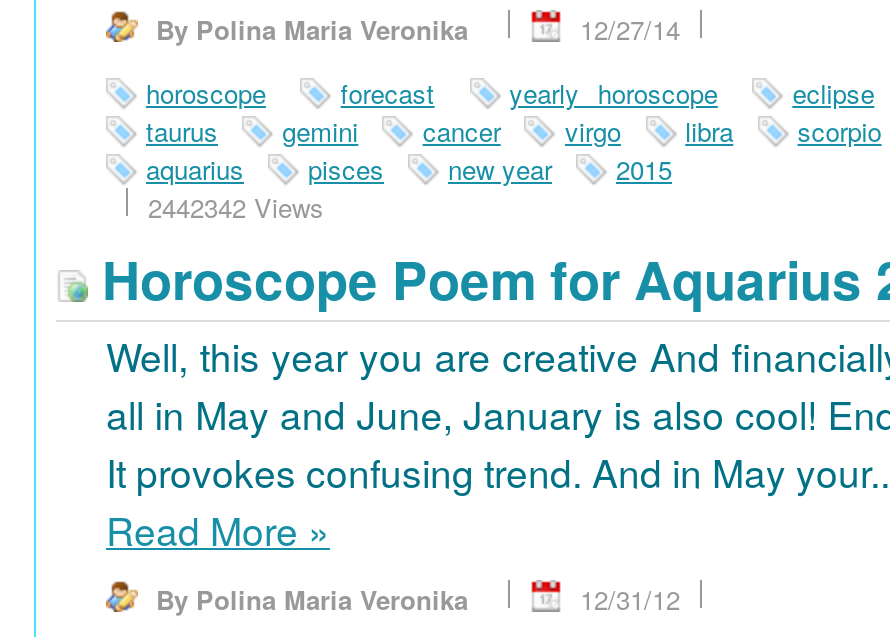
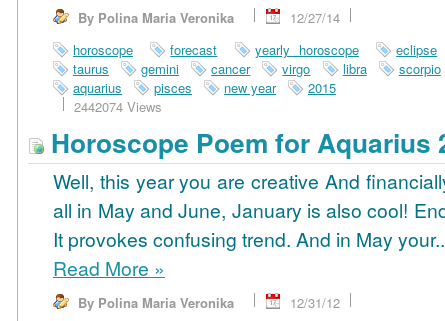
[148,189,324,227] 2442342 Views -> [74,97,162,116] 2442074 Views

